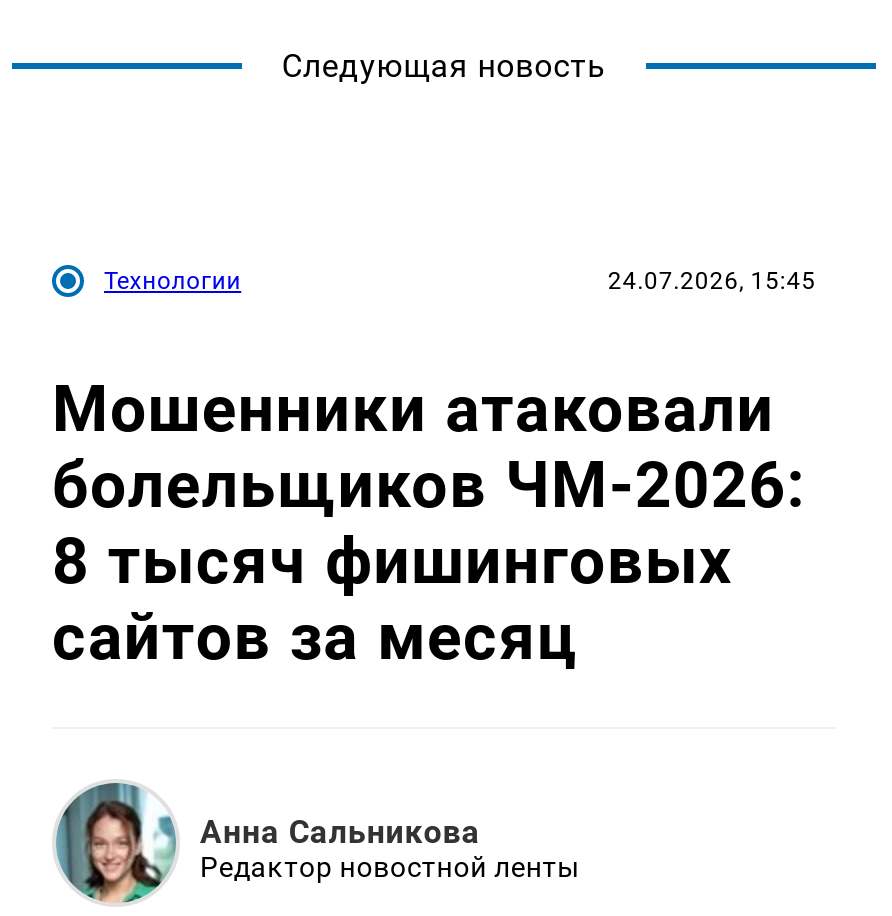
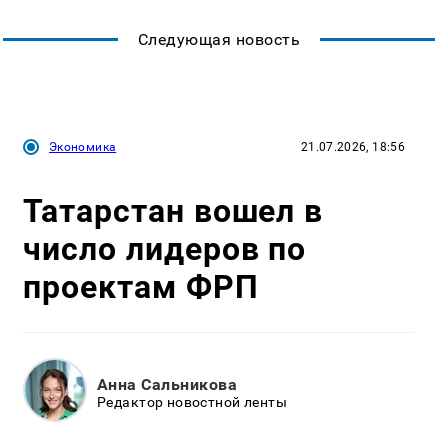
[104,267,816,295] Технологии | 24.07.2026, 15:45 -> [49,140,405,154] Экономика | 21.07.2026, 18:56
[52,370,806,674] Мошенники атаковали | болельщиков ЧМ-2026: | 8 тысяч фишинговых | сайтов за месяц -> [23,192,323,306] Татарстан вошел в | число лидеров по | проектам ФРП

